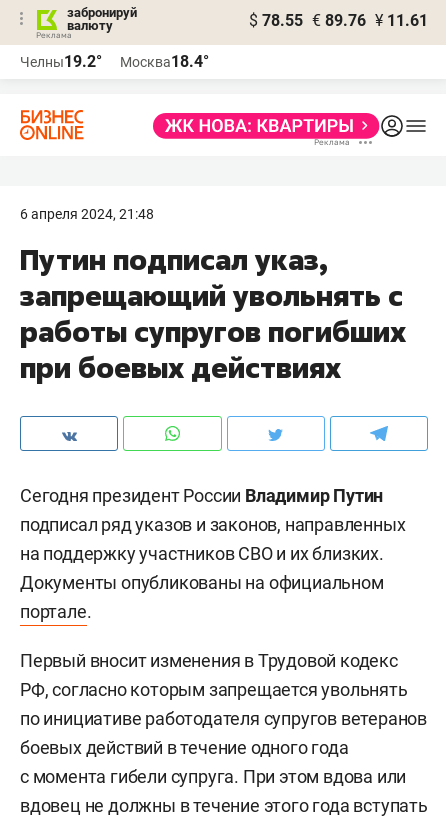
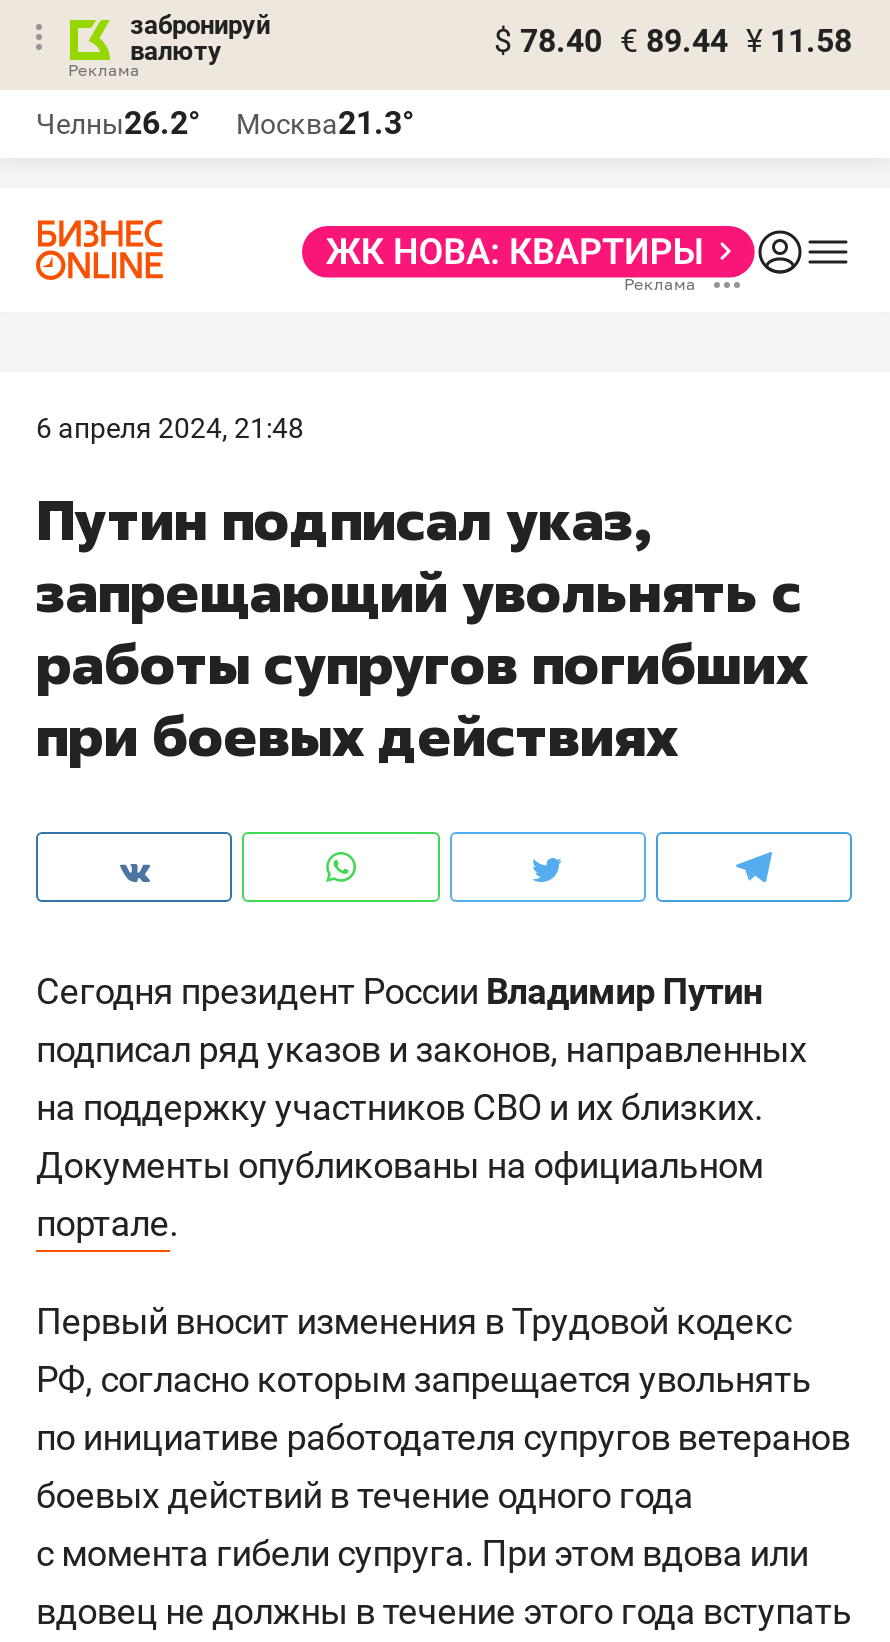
[249,11,428,30] $ 78.55 € 89.76 ¥ 11.61 -> [494,22,852,60] $ 78.40 € 89.44 ¥ 11.58
[20,52,102,71] Челны19.2° -> [36,104,200,142] Челны26.2°
[120,52,209,71] Москва18.4° -> [236,104,414,142] Москва21.3°

